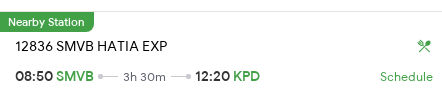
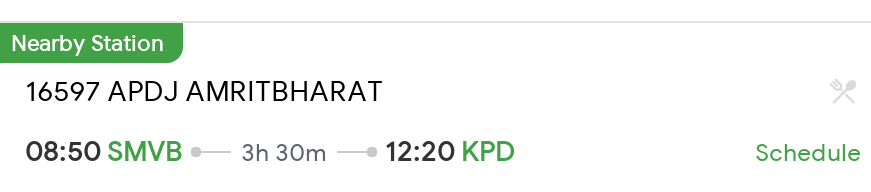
[15,37,167,55] 12836 SMVB HATIA EXP -> [25,73,383,109] 16597 APDJ AMRITBHARAT

